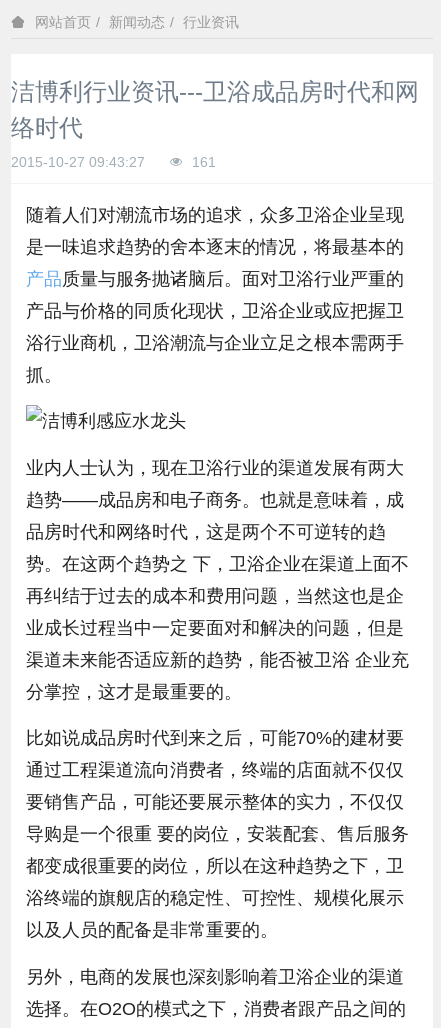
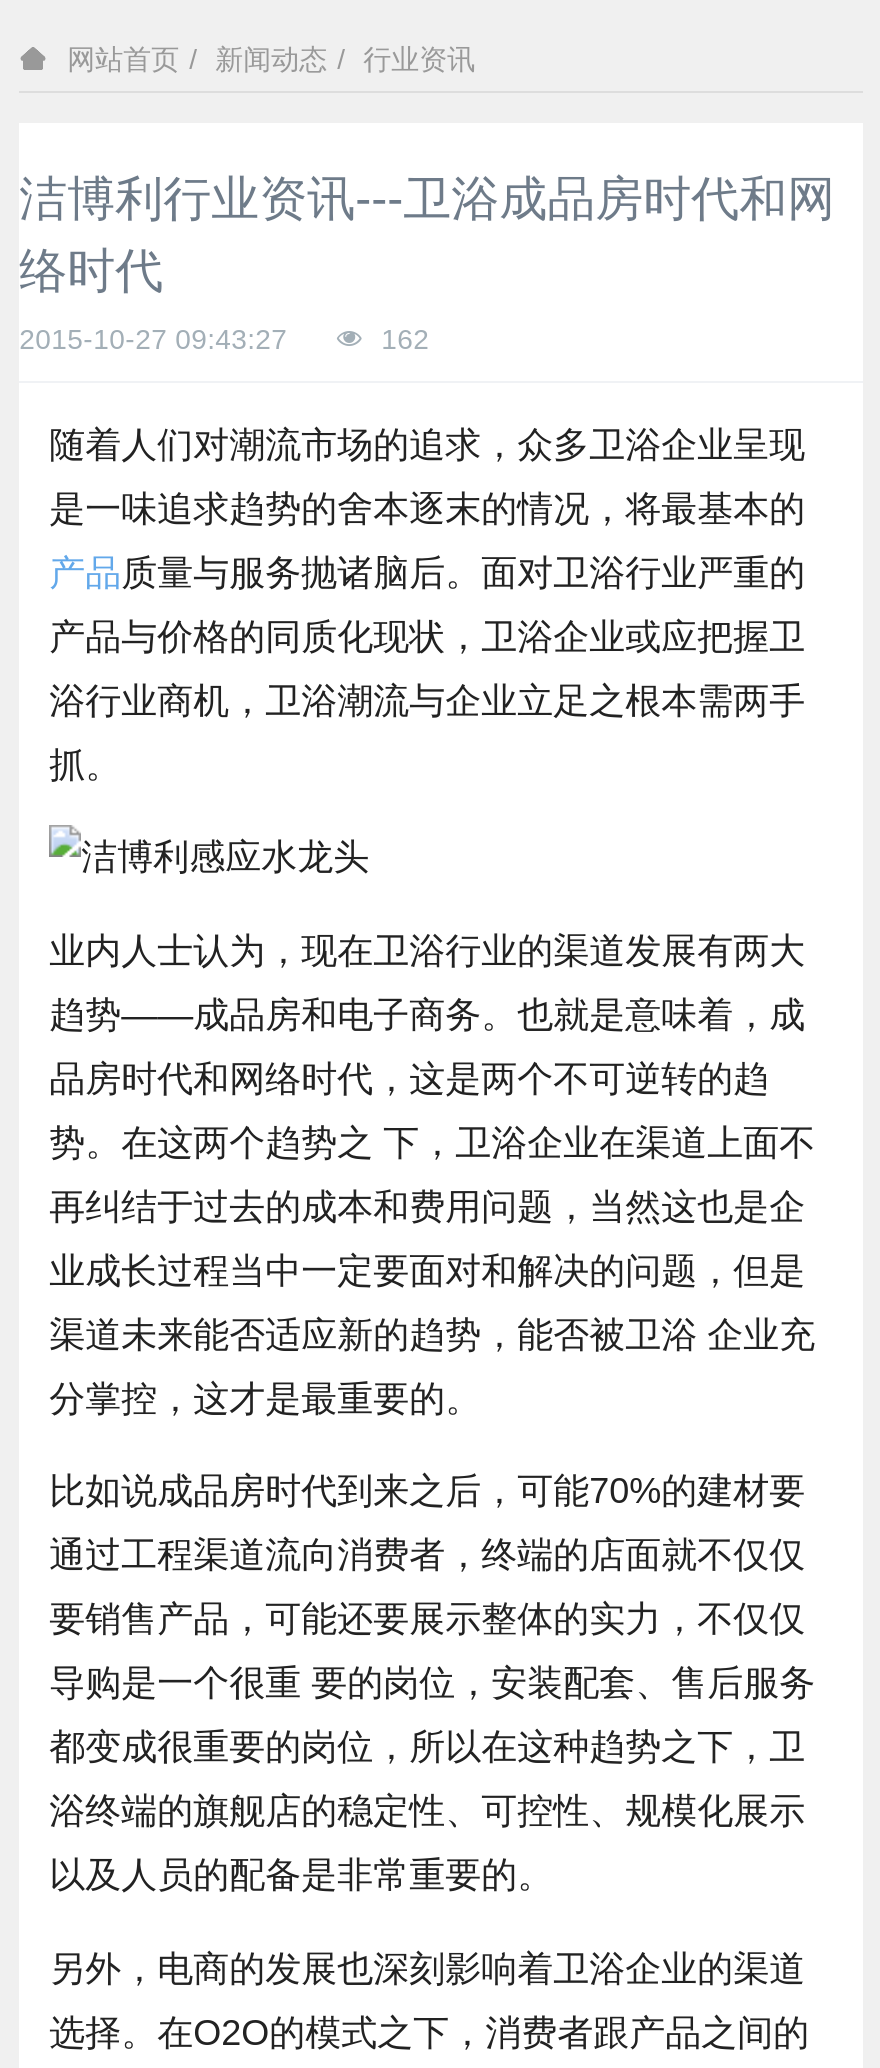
[192,154,216,170] 161 -> [381,323,429,355] 162

